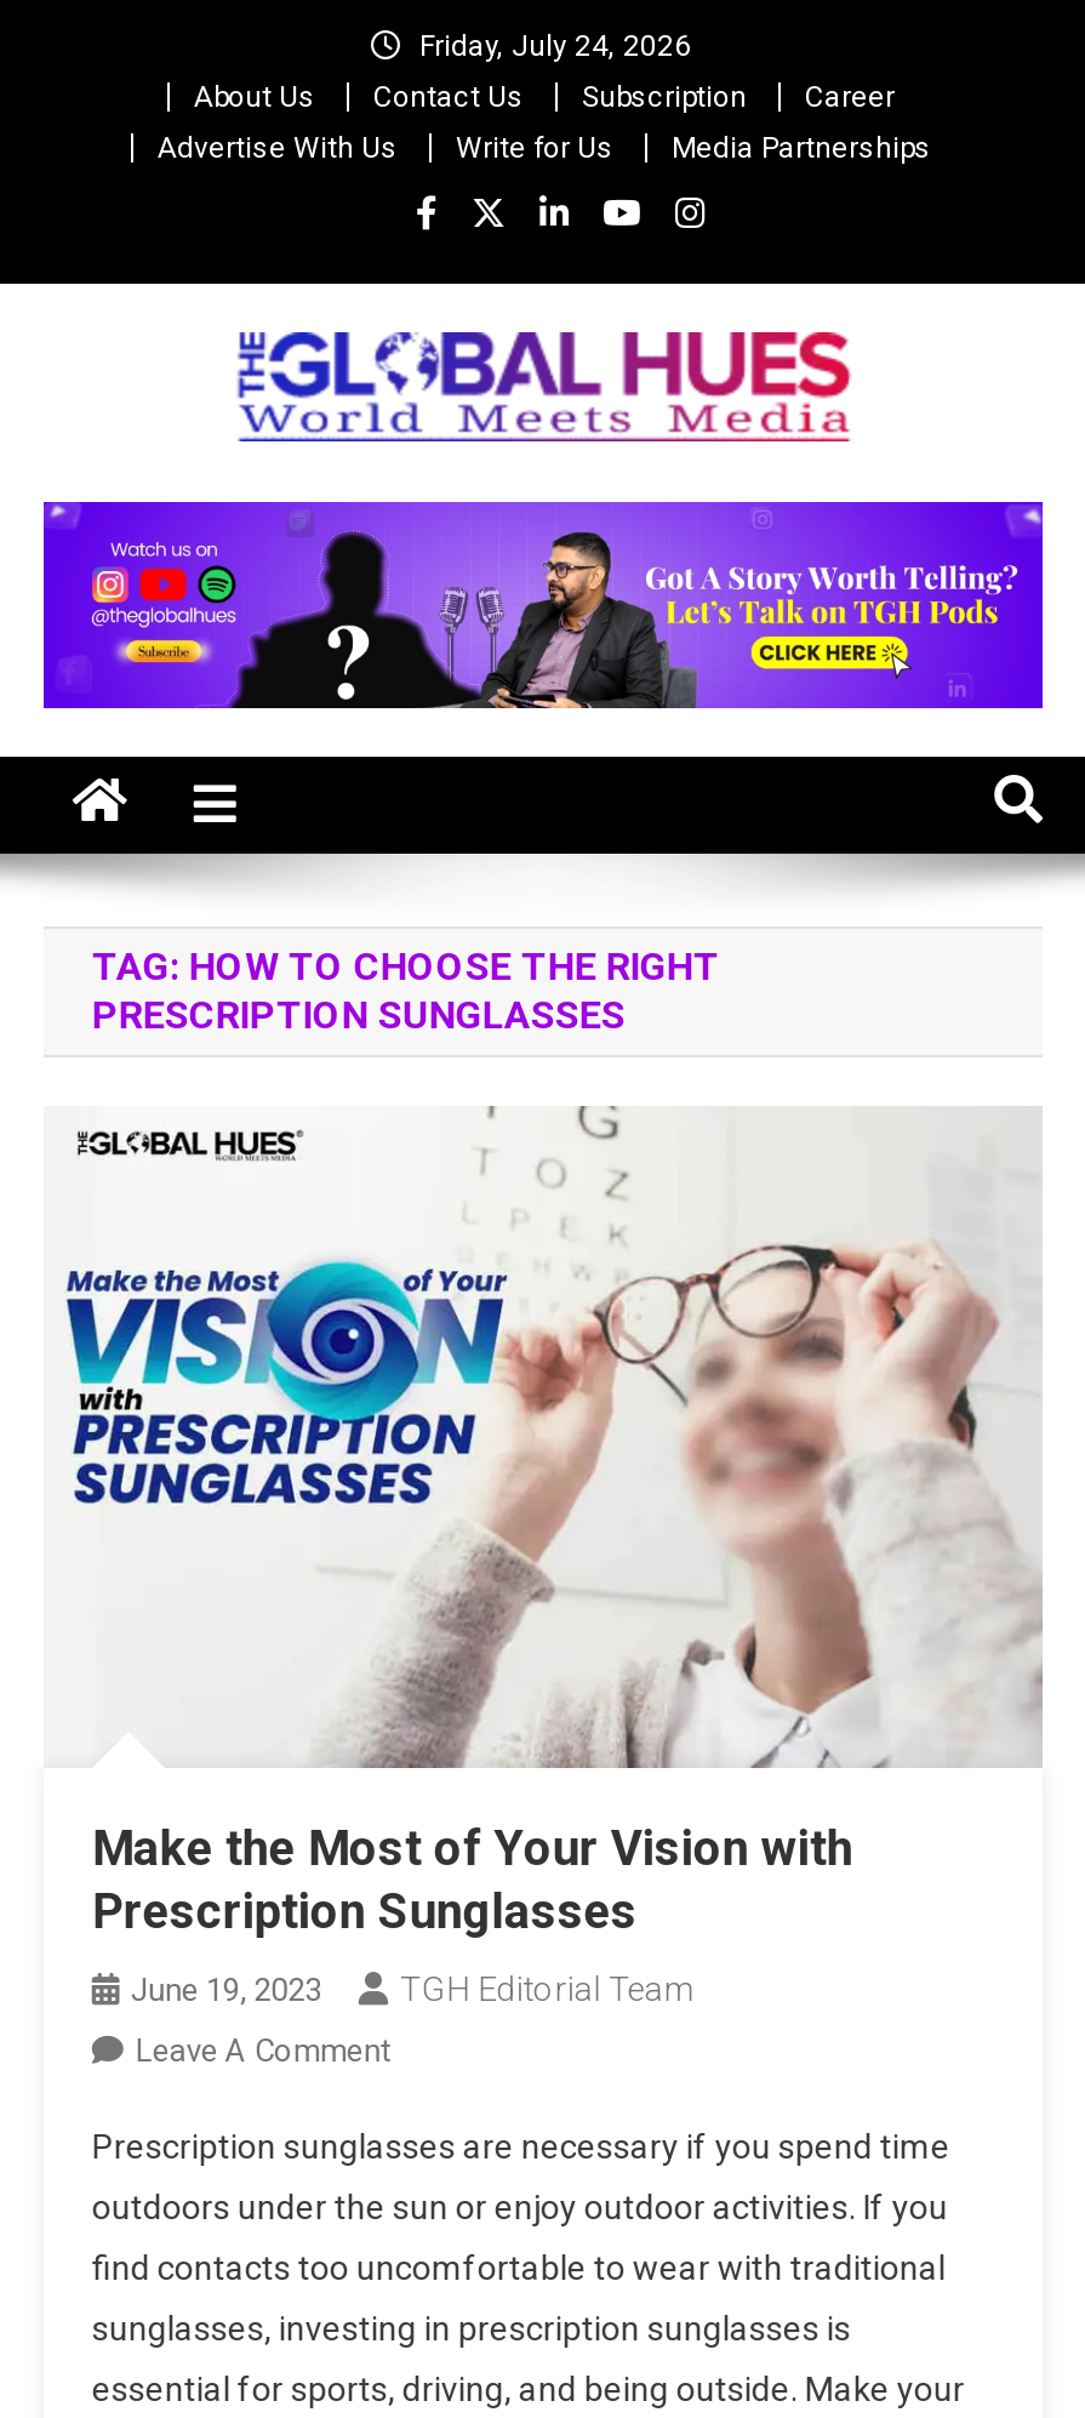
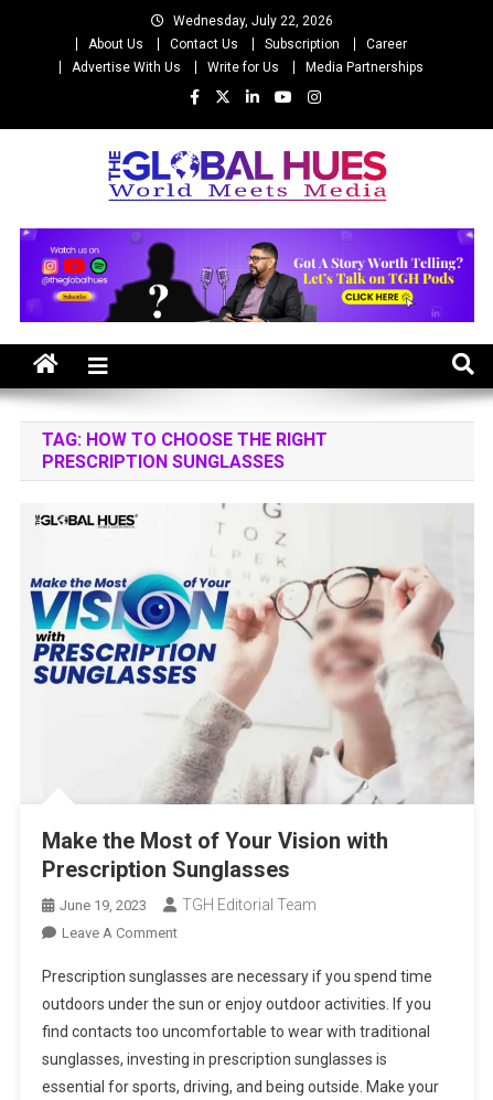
[419,29,691,63] Friday, July 24, 2026 -> [173,13,333,29] Wednesday, July 22, 2026

